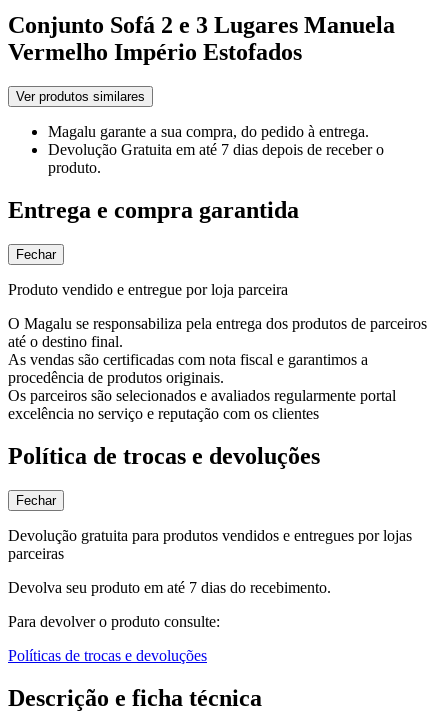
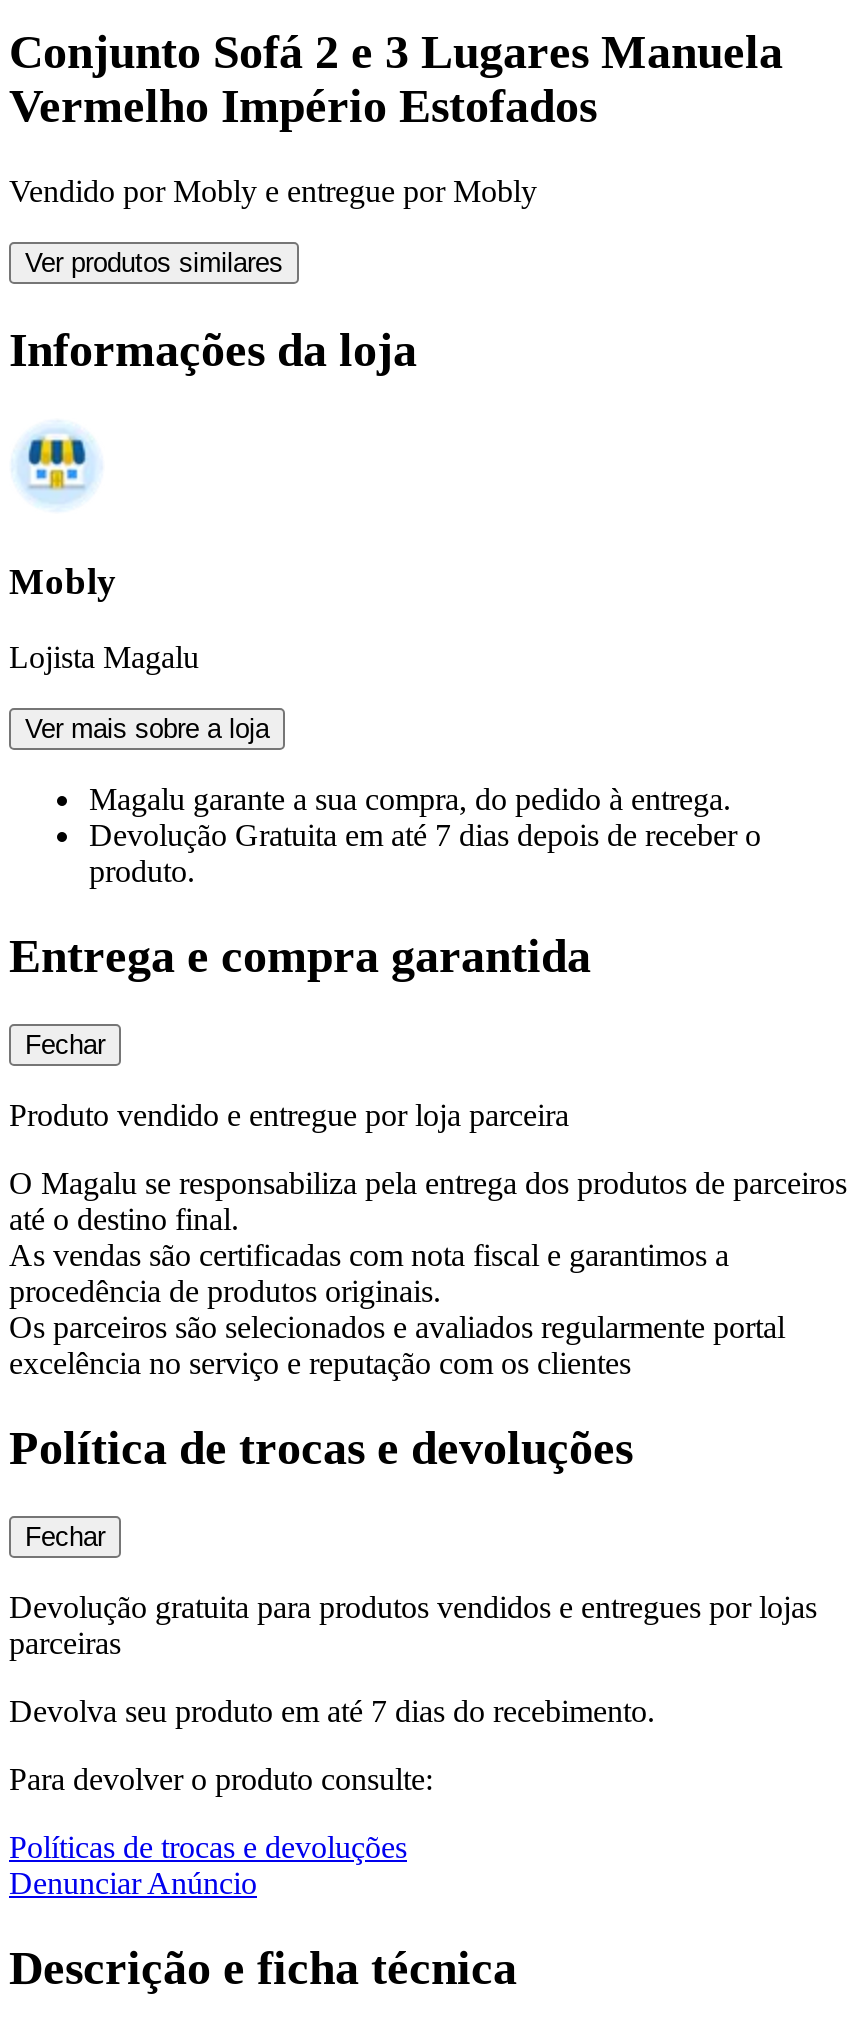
none -> [9,174,537,208] Vendido por Mobly e entregue por Mobly
none -> [9,324,417,376] Informações da loja
none -> [9,424,269,745] [image] | Mobly | Lojista Magalu | Ver mais sobre a loja
none -> [9,1866,257,1900] Denunciar Anúncio

